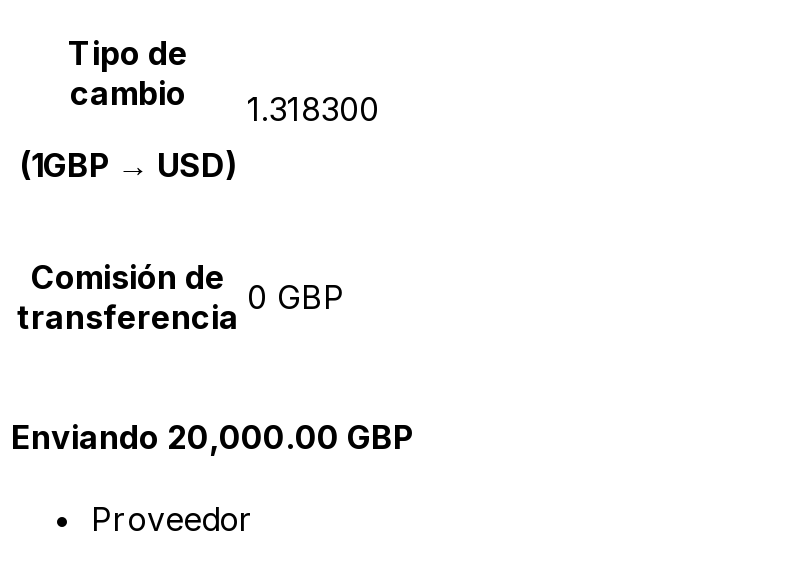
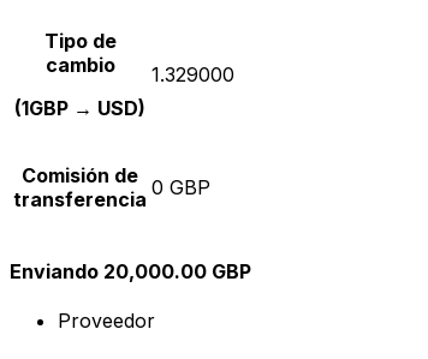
[70,72,379,128] cambio 1.318300 -> [45,52,234,86] cambio 1.329000

